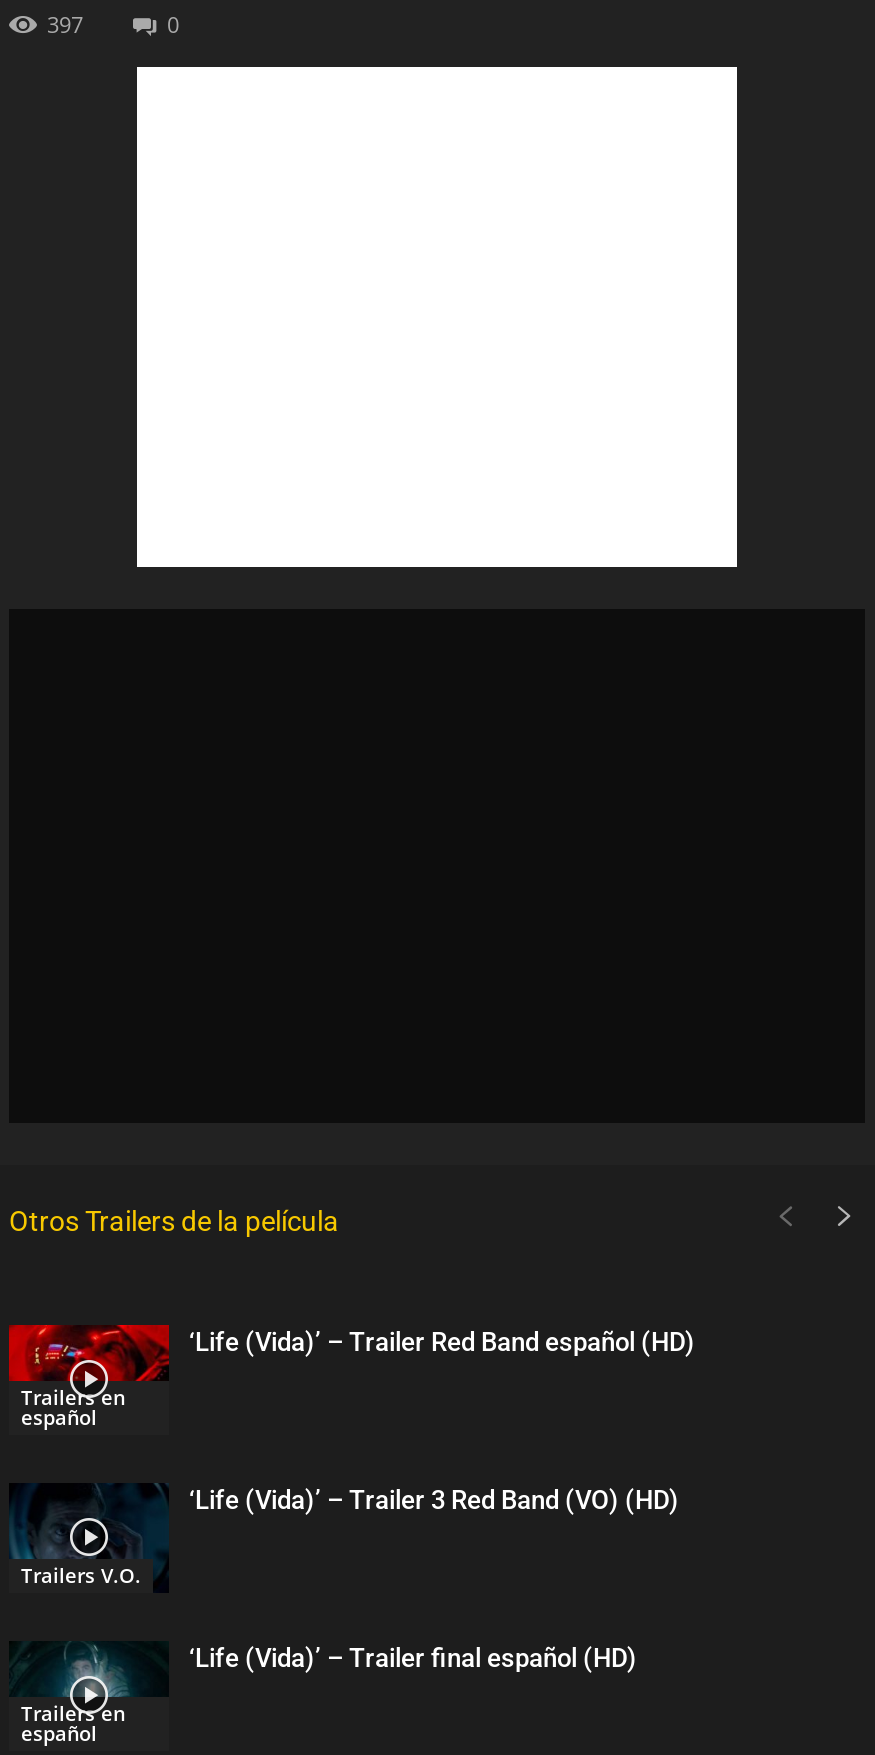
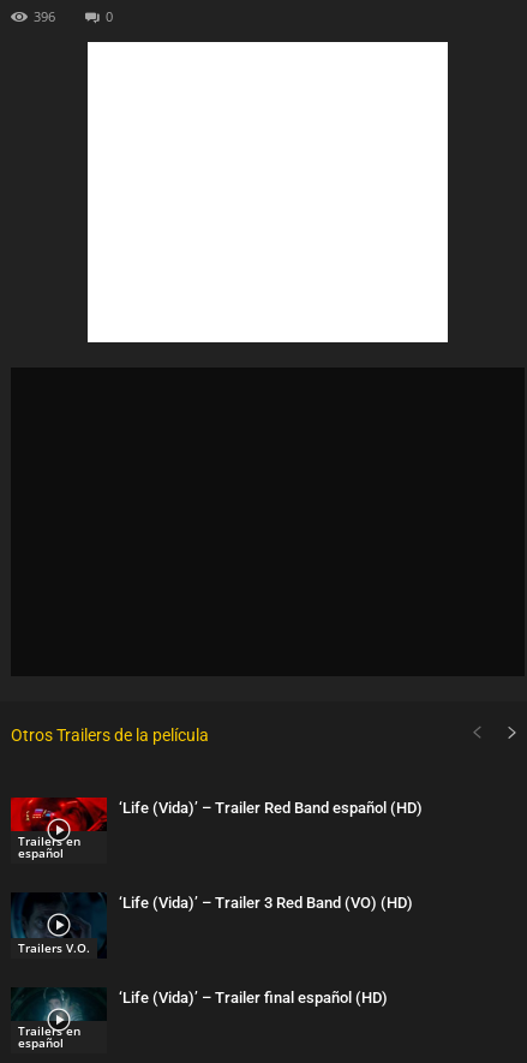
[47,9,83,39] 397 -> [34,7,55,25] 396

